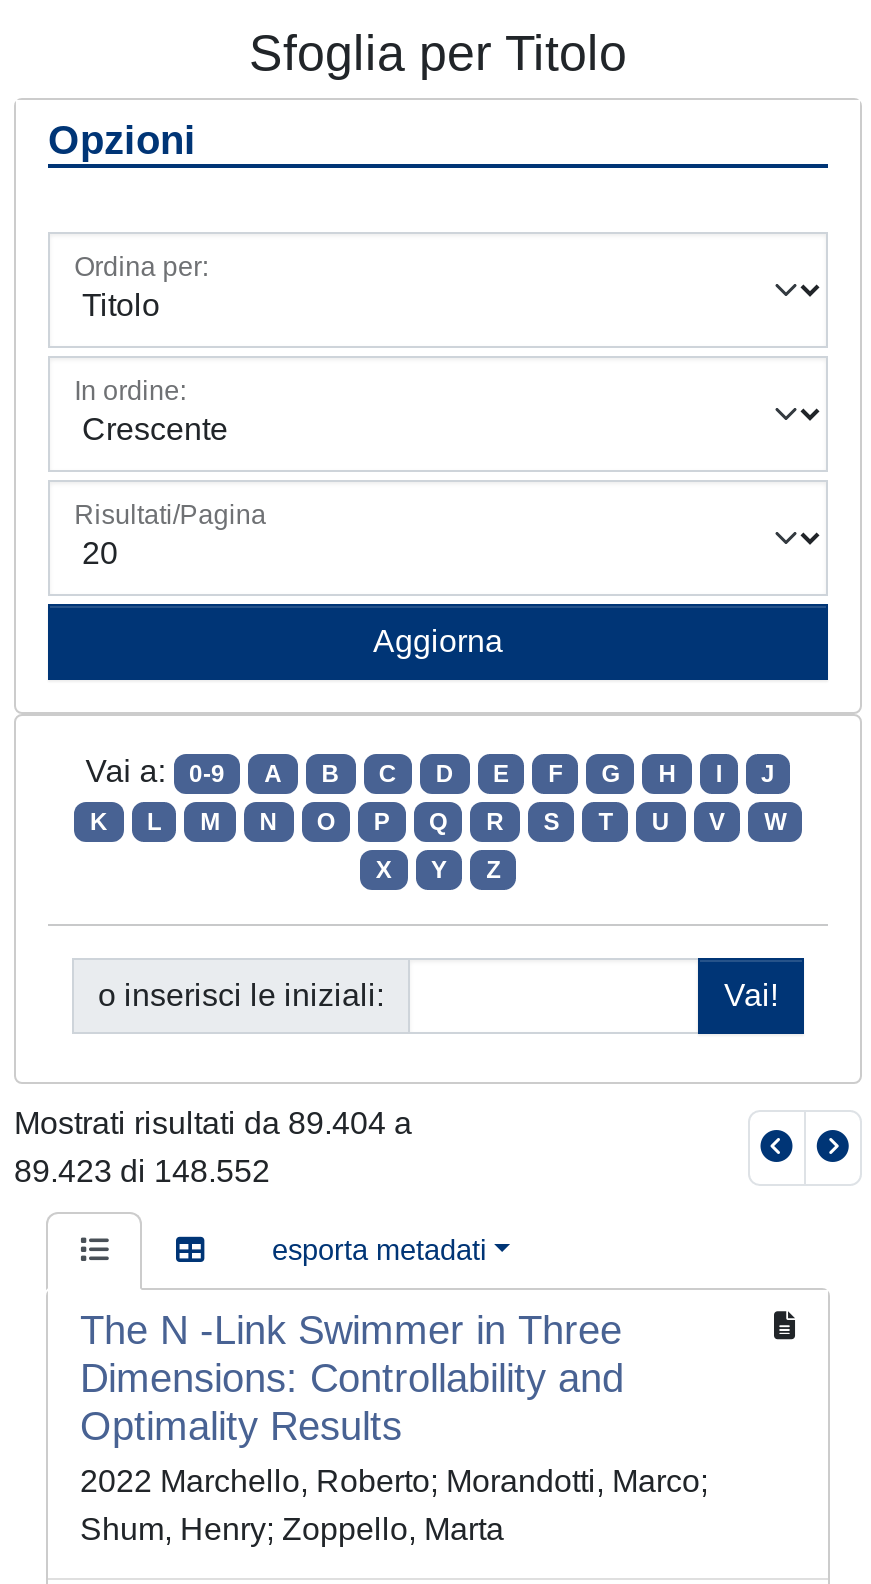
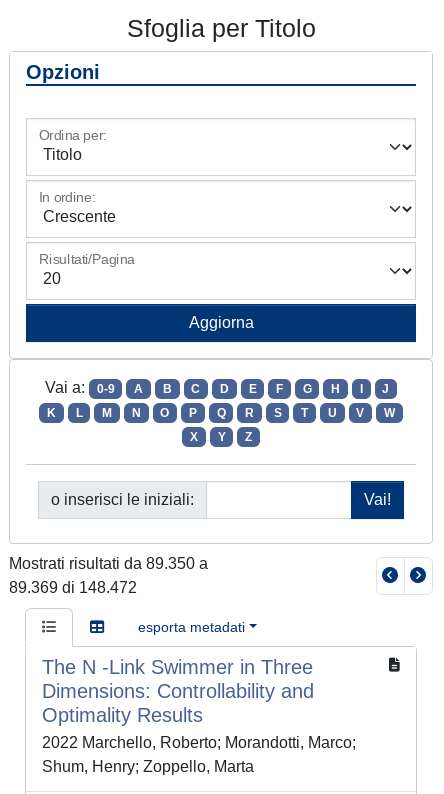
[14,1106,412,1140] Mostrati risultati da 89.404 a -> [9,555,208,572] Mostrati risultati da 89.350 a
[14,1154,270,1188] 89.423 di 148.552 -> [9,579,137,596] 89.369 di 148.472

